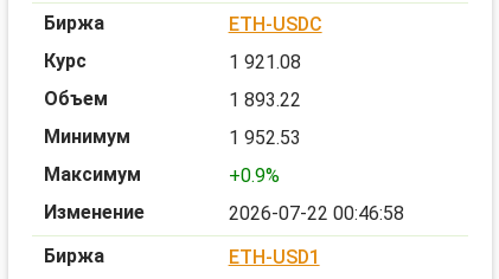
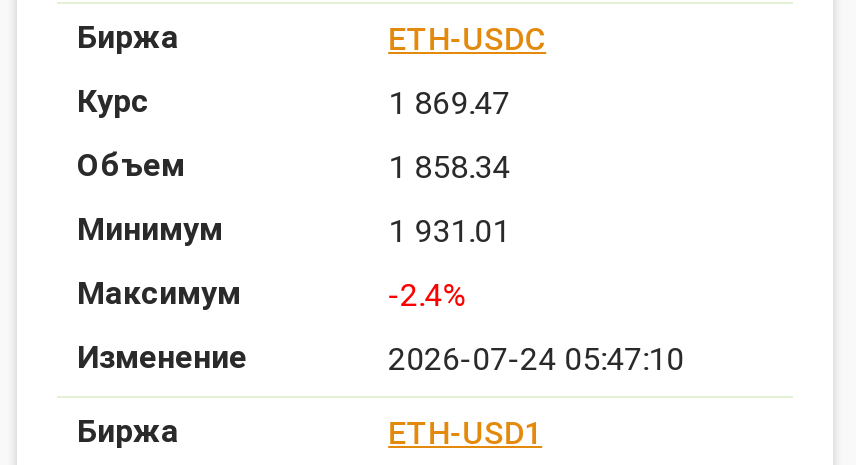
[228,51,301,73] 1 921.08 -> [388,84,510,122] 1 869.47
[228,89,301,111] 1 893.22 -> [388,148,510,186] 1 858.34
[228,126,301,149] 1 952.53 -> [388,212,510,250] 1 931.01
[228,164,279,187] +0.9% -> [388,276,466,314] -2.4%
[228,202,404,225] 2026-07-22 00:46:58 -> [388,340,684,378] 2026-07-24 05:47:10

